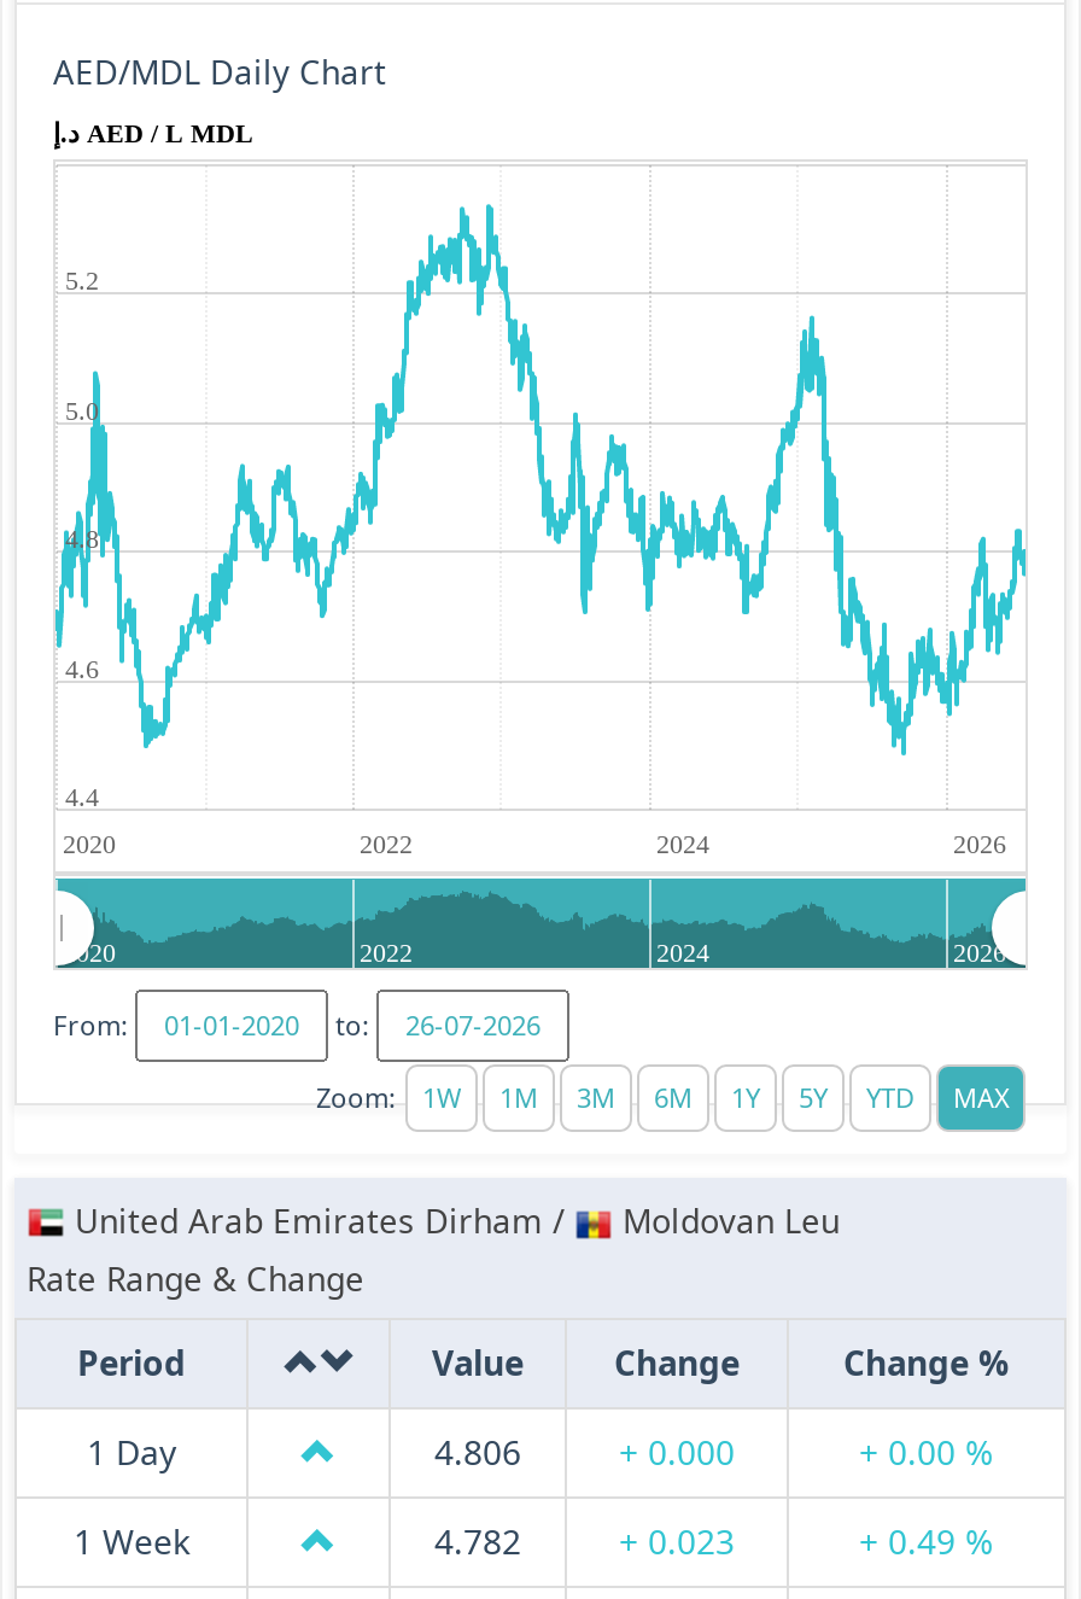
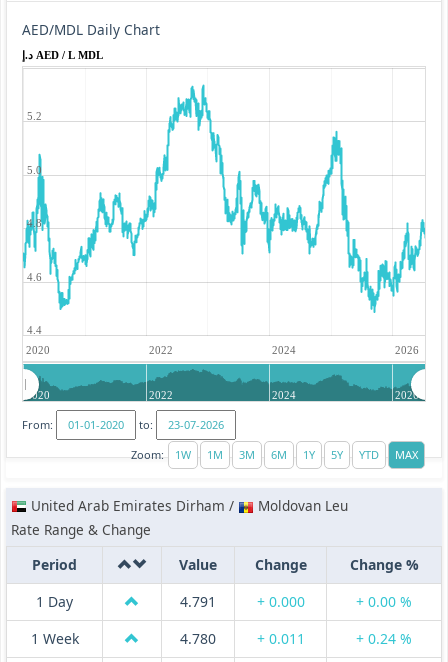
[434,1430,521,1475] 4.806 -> [180,592,216,611] 4.791
[434,1519,521,1565] 4.782 -> [180,629,216,648] 4.780
[619,1519,735,1565] + 0.023 -> [256,629,304,648] + 0.011
[859,1519,994,1565] + 0.49 % -> [356,629,412,648] + 0.24 %

